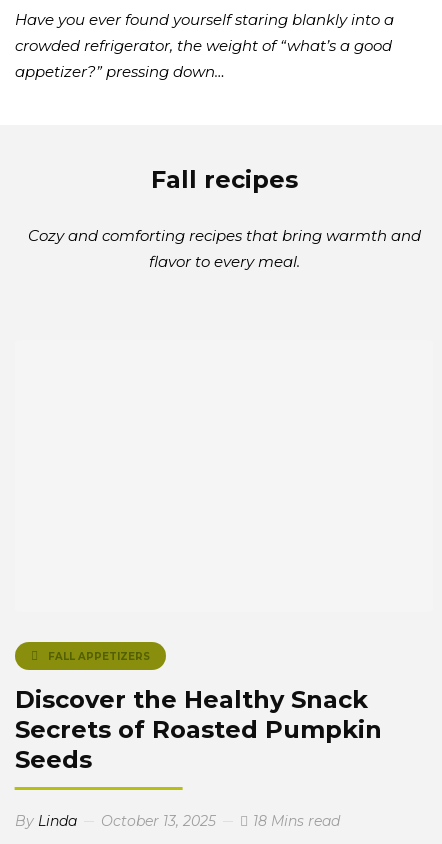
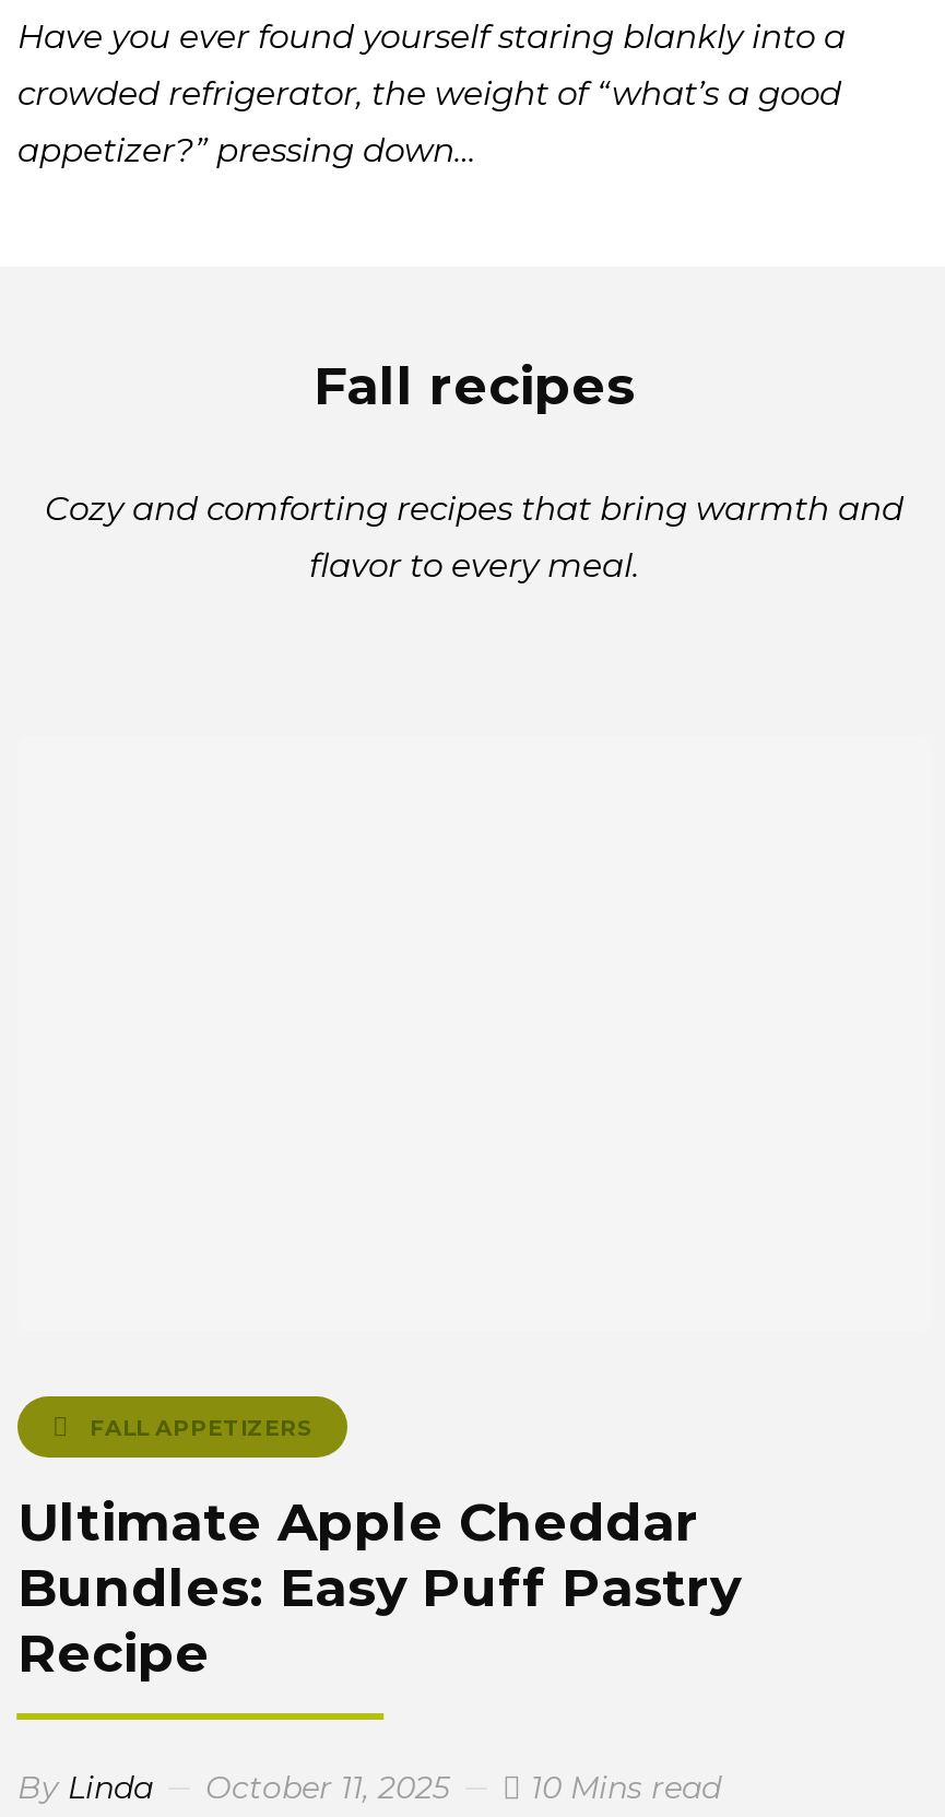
[15,684,382,773] Discover the Healthy Snack | Secrets of Roasted Pumpkin | Seeds -> [17,1489,741,1684] Ultimate Apple Cheddar | Bundles: Easy Puff Pastry | Recipe
[101,811,340,829] October 13, 2025 | 18 Mins read -> [205,1767,721,1806] October 11, 2025 | 10 Mins read

